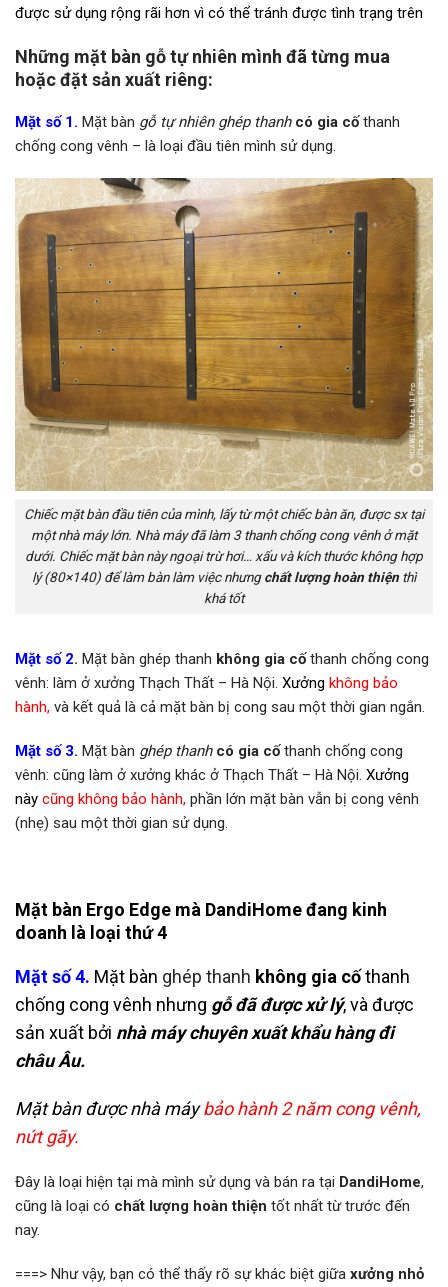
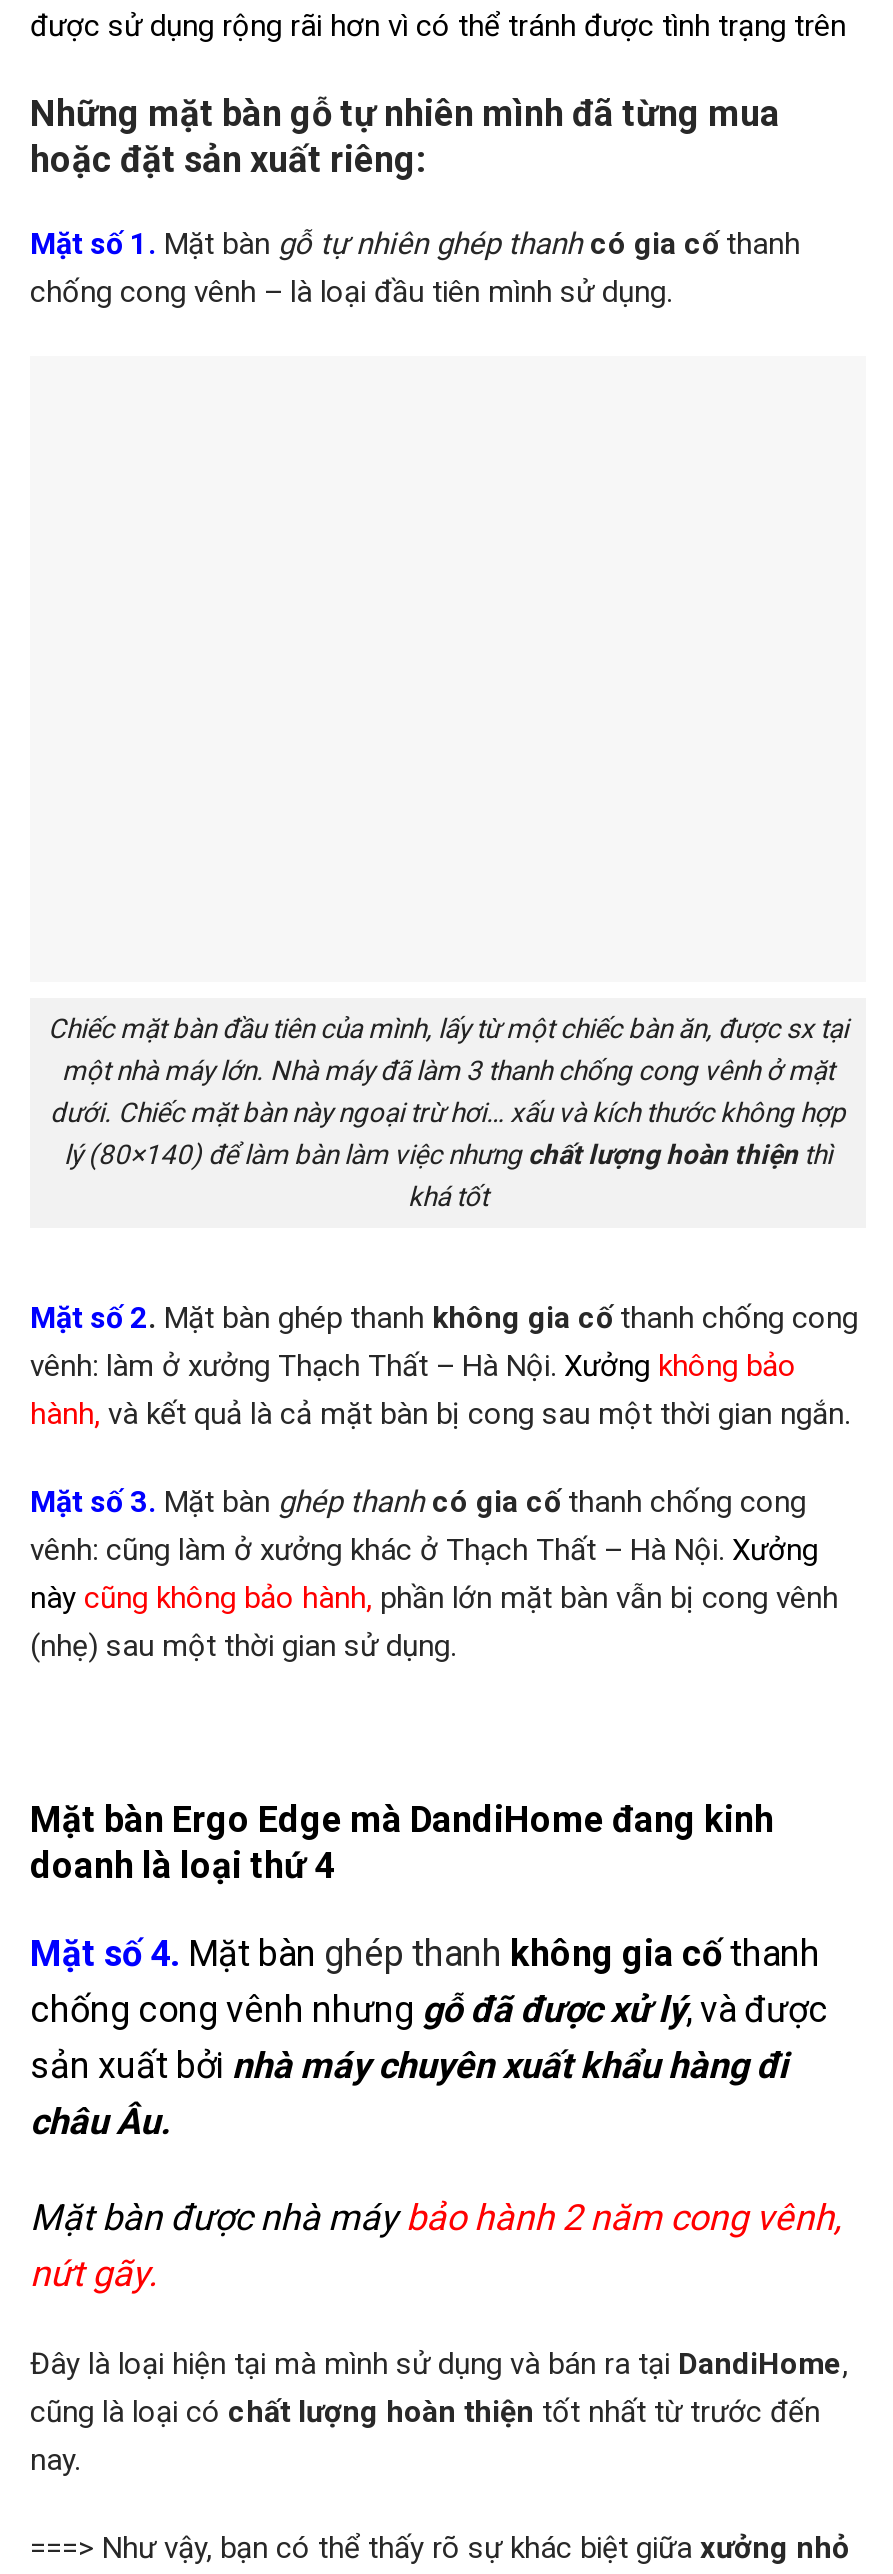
[14,177,434,492] [image] -> none

